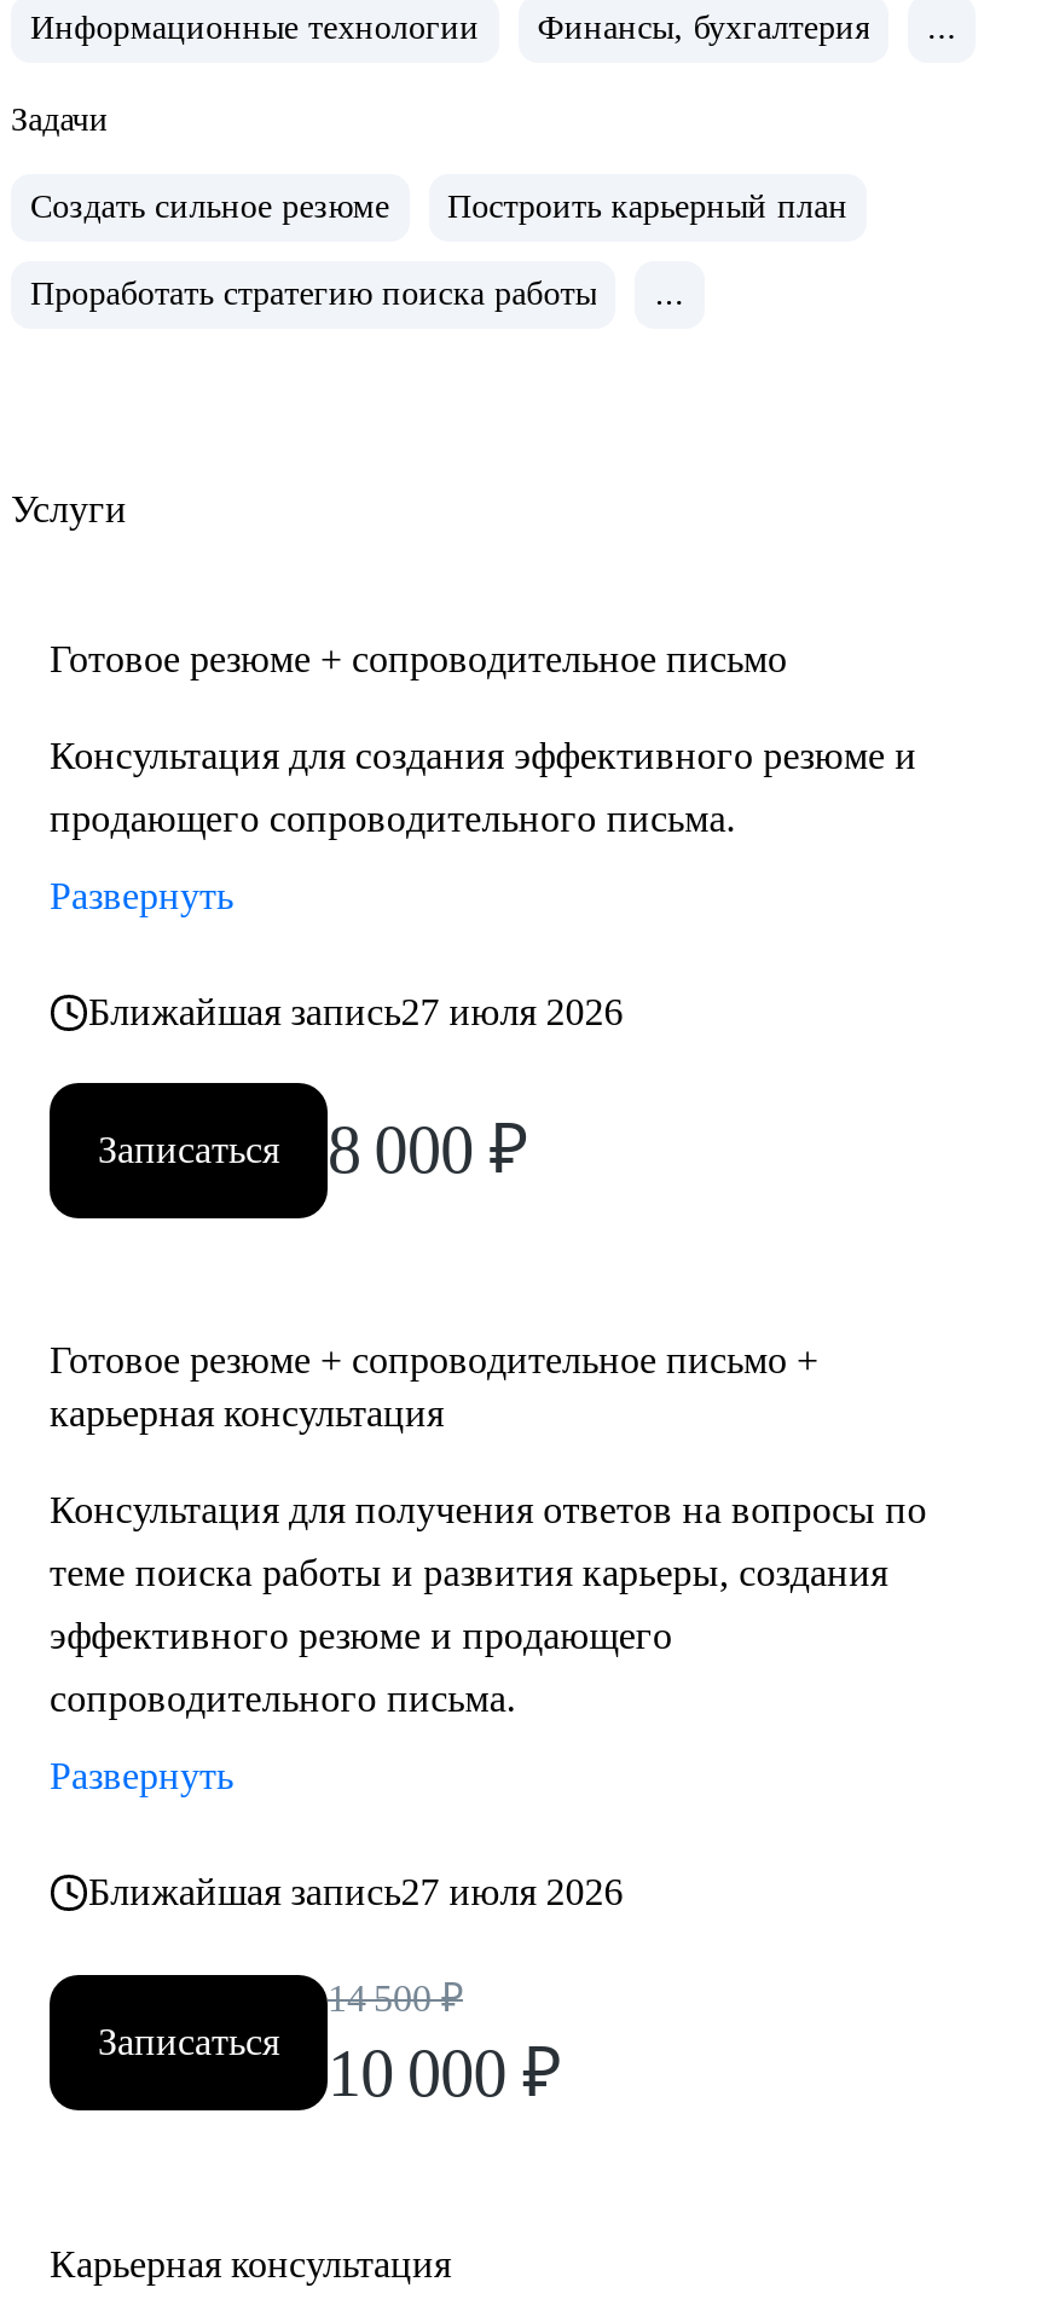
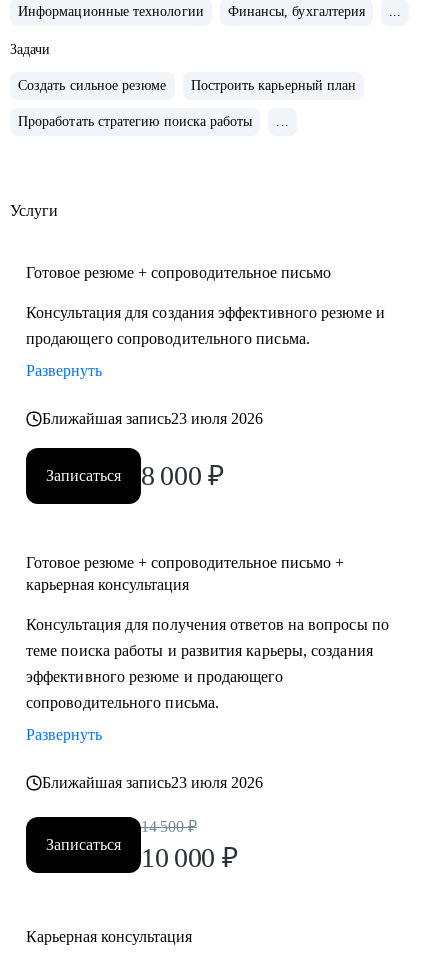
[88,991,623,1032] Ближайшая запись27 июля 2026 -> [42,410,263,427] Ближайшая запись23 июля 2026
[88,1871,623,1912] Ближайшая запись27 июля 2026 -> [42,774,263,791] Ближайшая запись23 июля 2026

